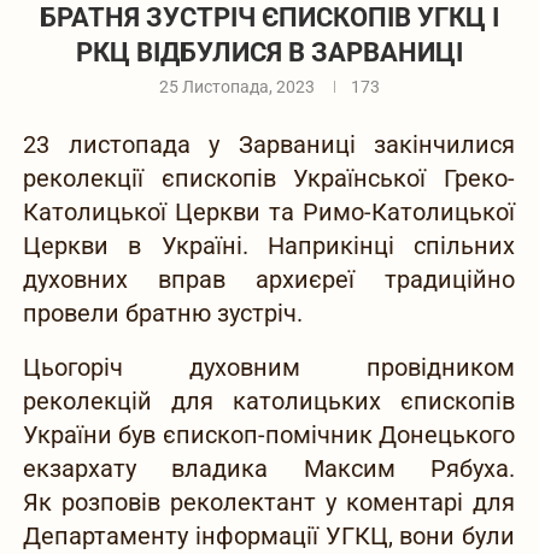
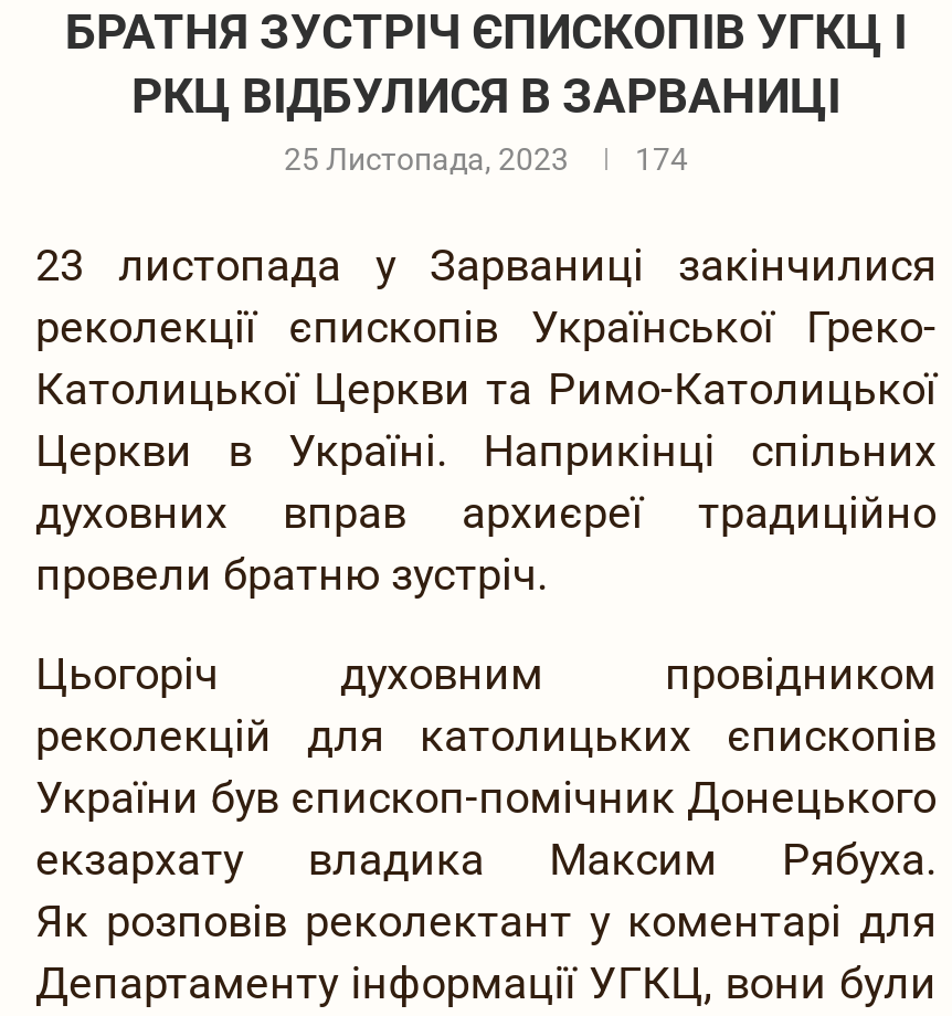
[159,77,379,96] 25 Листопада, 2023 173 -> [284,141,688,177] 25 Листопада, 2023 174

